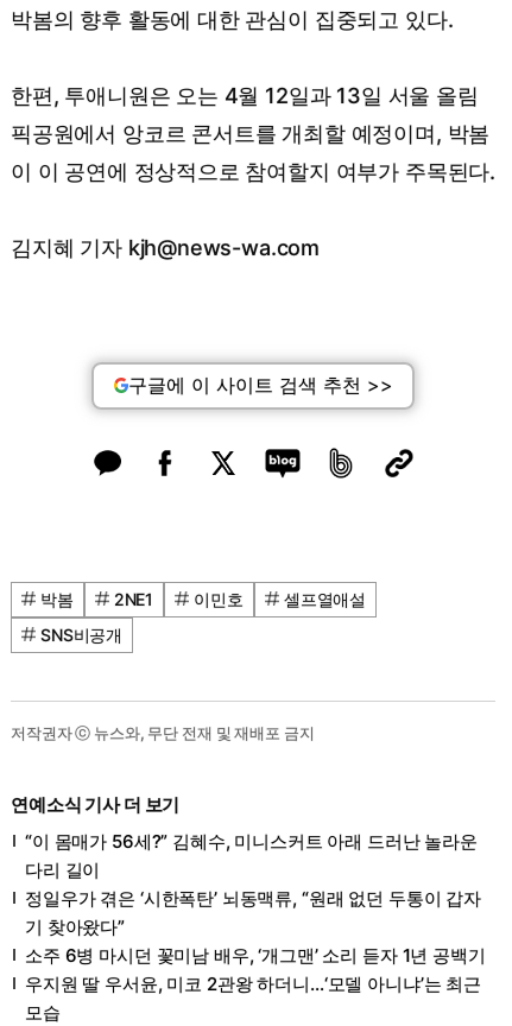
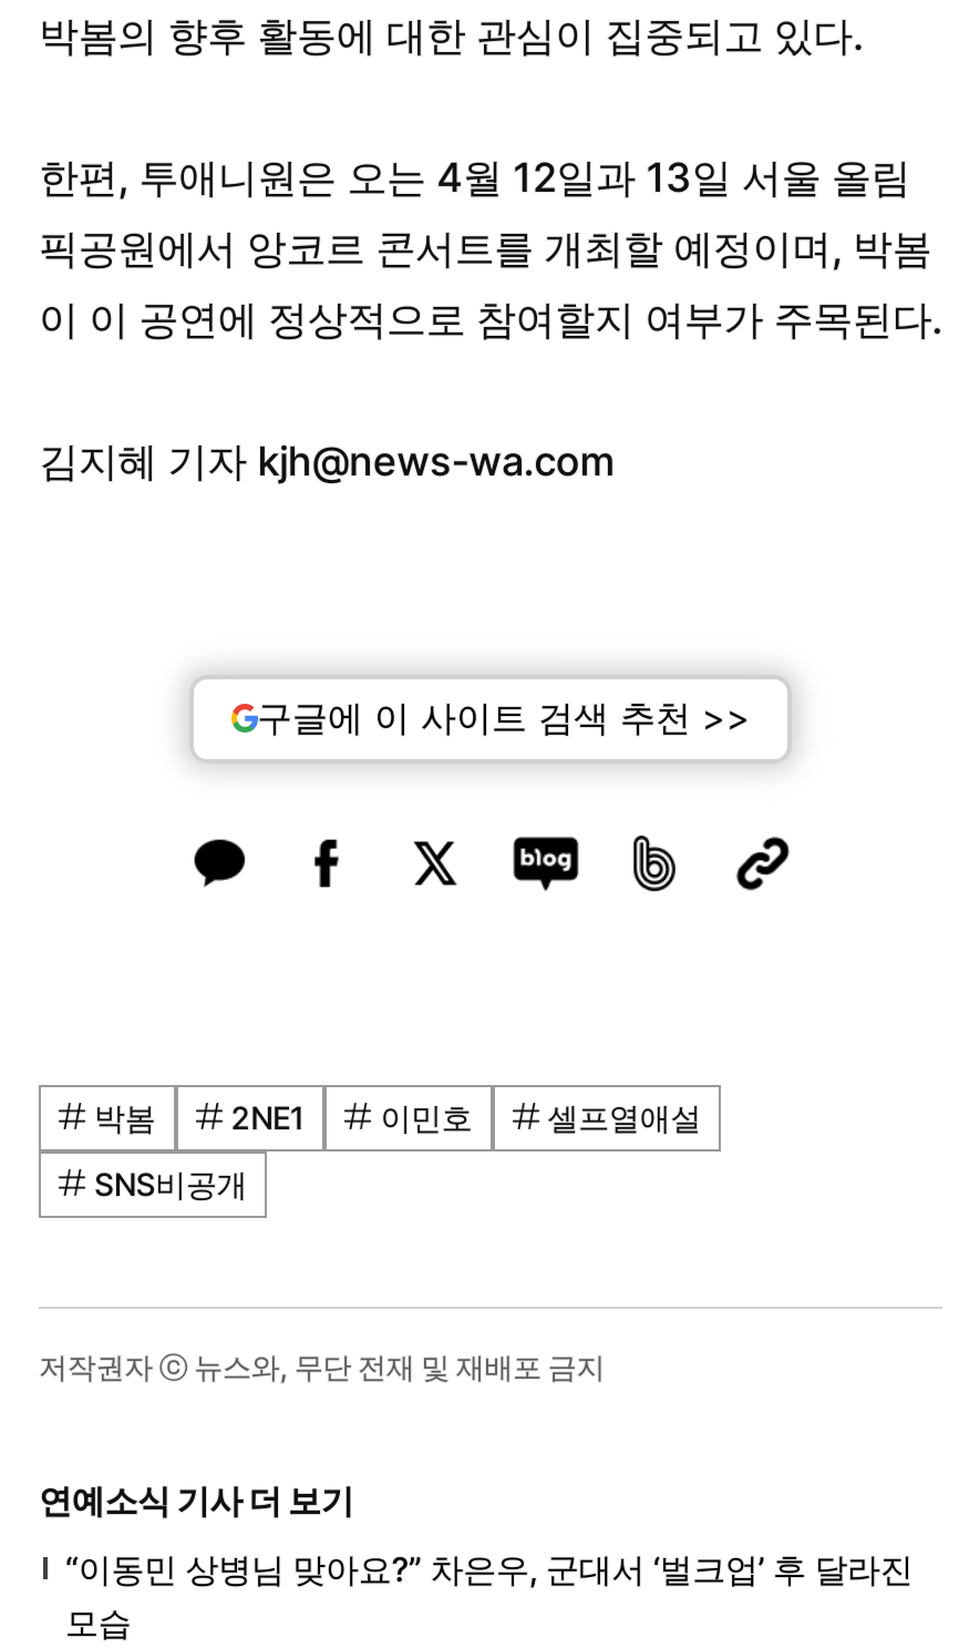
[25,830,485,995] “이 몸매가 56세?” 김혜수, 미니스커트 아래 드러난 놀라운 | 다리 길이 | 정일우가 겪은 ‘시한폭탄’ 뇌동맥류, “원래 없던 두통이 갑자 | 기 찾아왔다” | 소주 6병 마시던 꽃미남 배우, ‘개그맨’ 소리 듣자 1년 공백기 | 우지원 딸 우서윤, 미코 2관왕 하더니…‘모델 아니냐’는 최근 -> [65,1548,913,1590] “이동민 상병님 맞아요?” 차은우, 군대서 ‘벌크업’ 후 달라진

